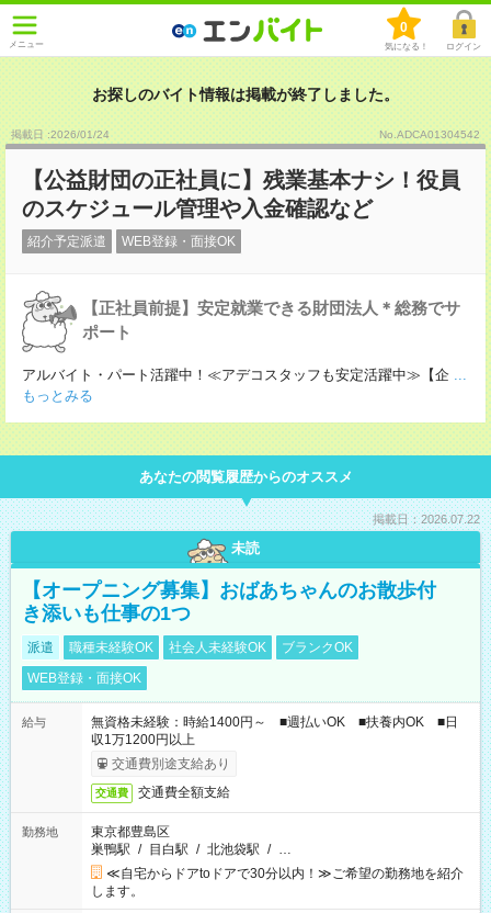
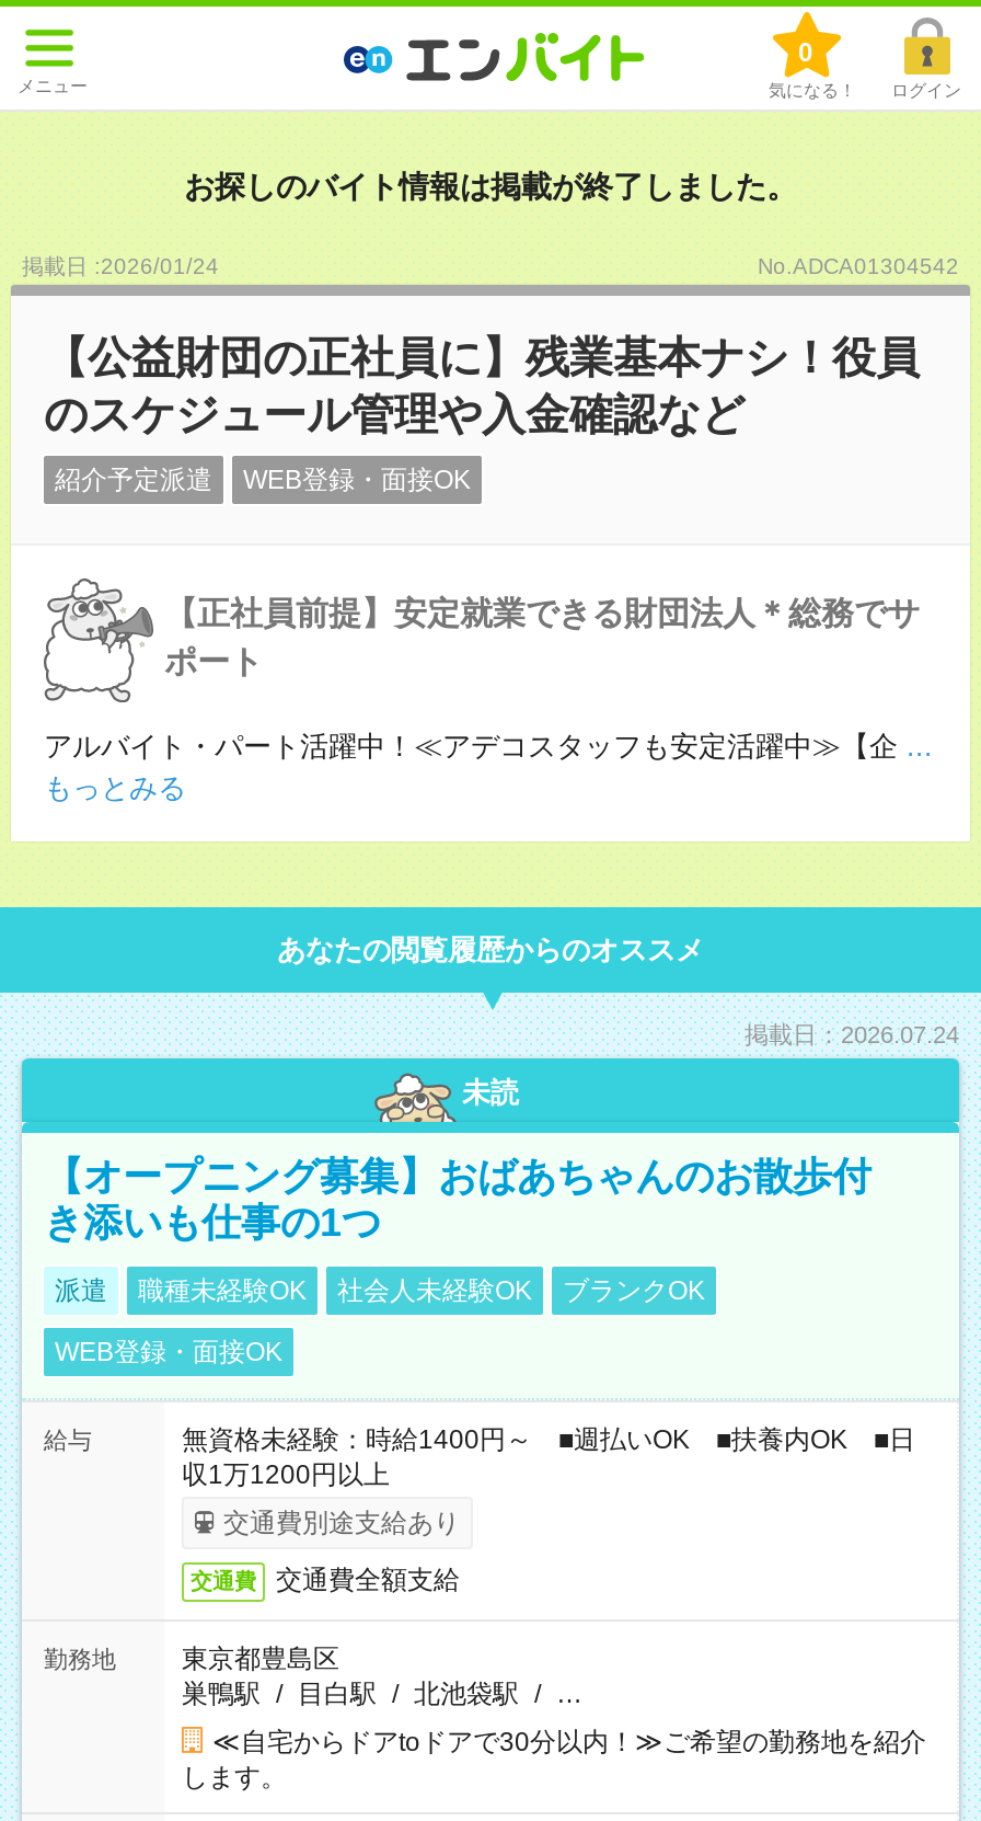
[373,512,480,526] 掲載日：2026.07.22 -> [745,1021,959,1047] 掲載日：2026.07.24

